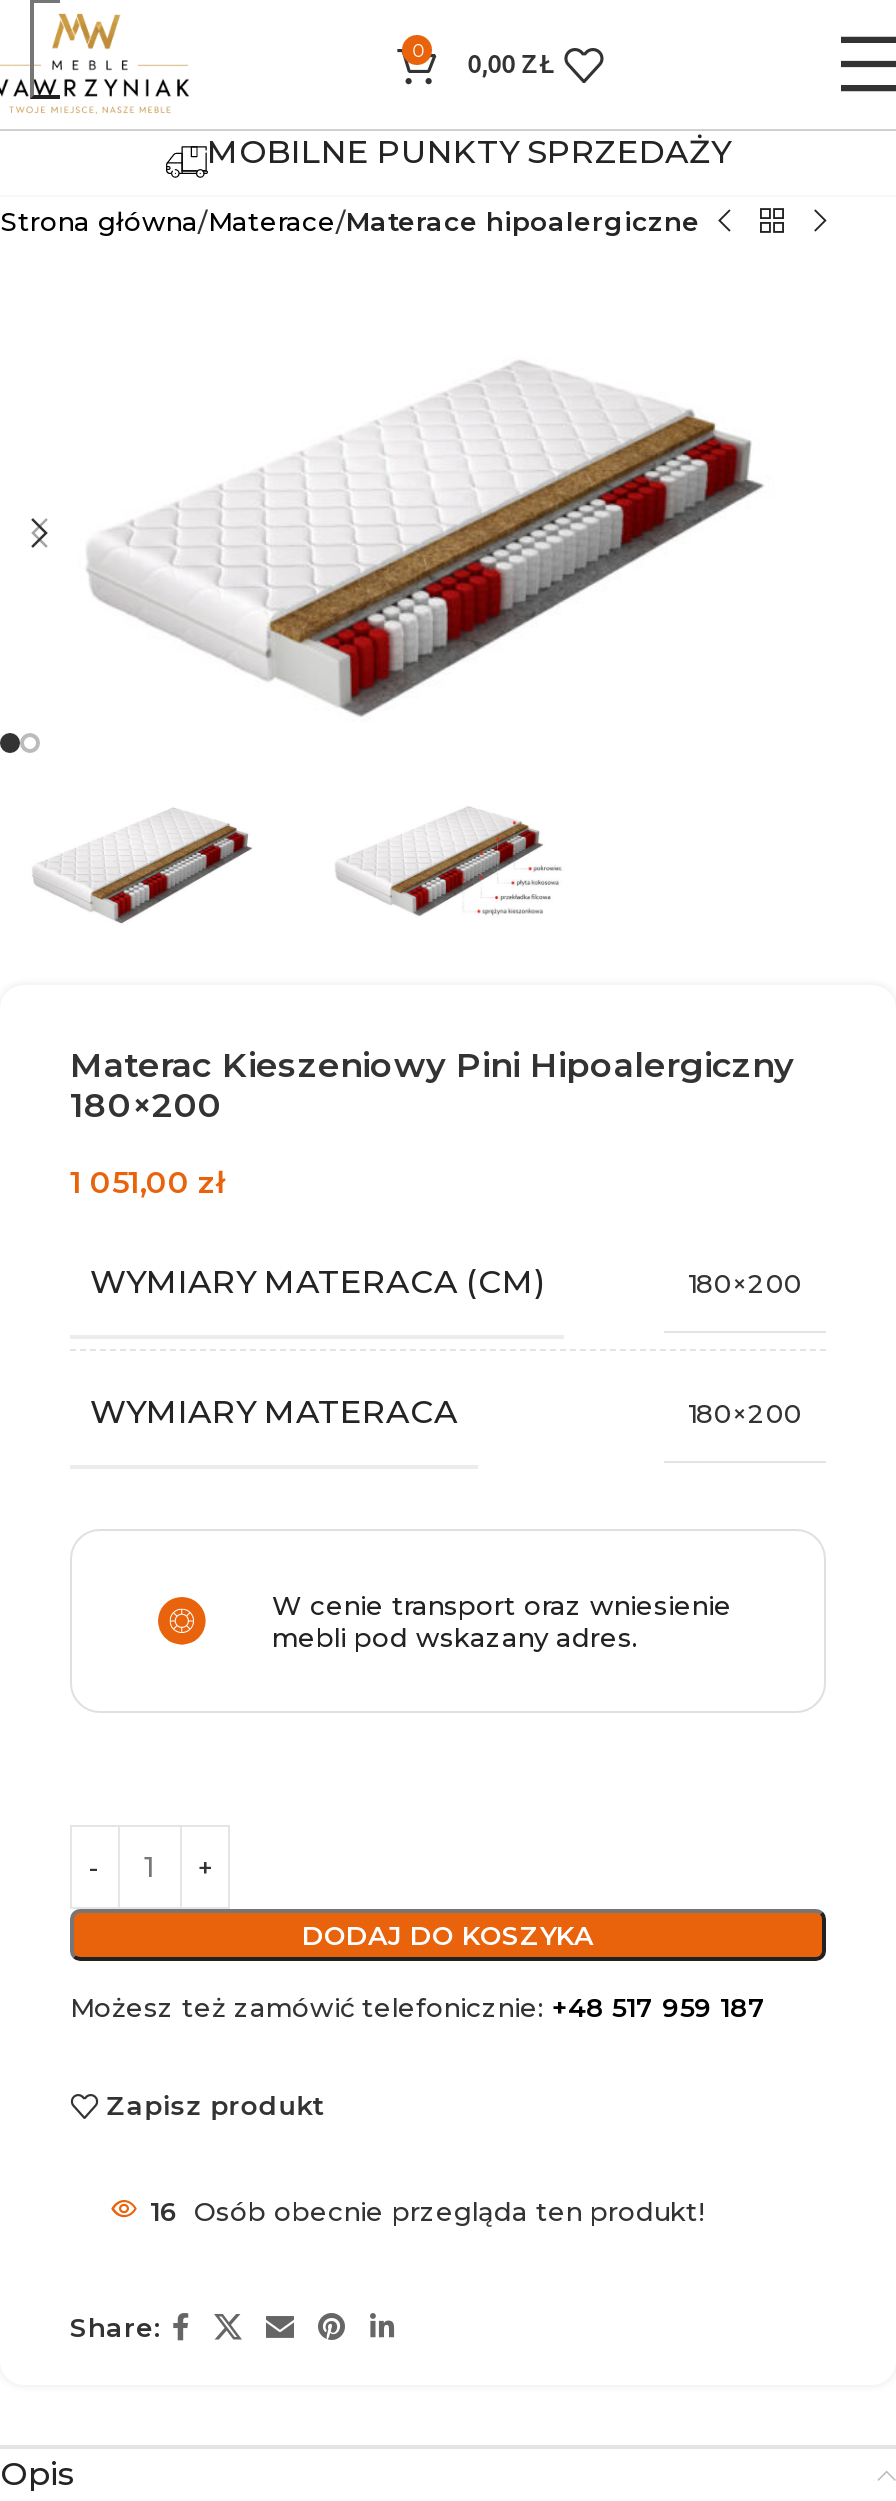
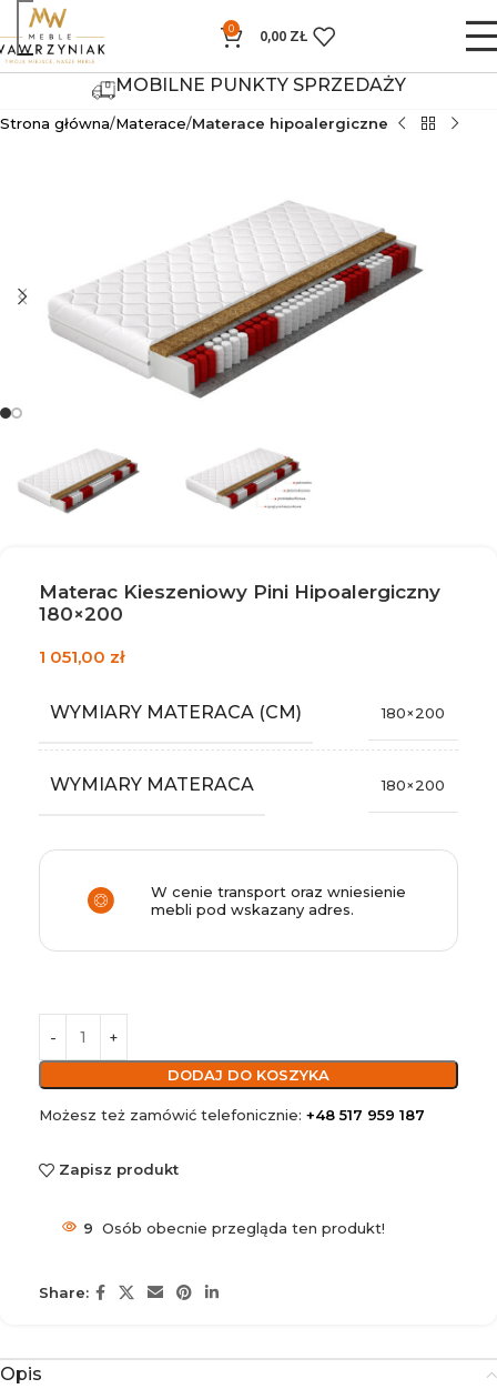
[150,2195,704,2227] 16 Osób obecnie przegląda ten produkt! -> [83,1219,385,1237] 9 Osób obecnie przegląda ten produkt!

